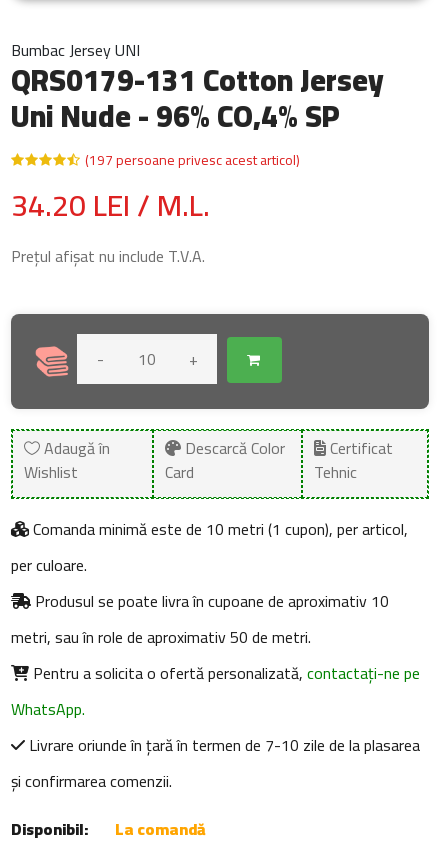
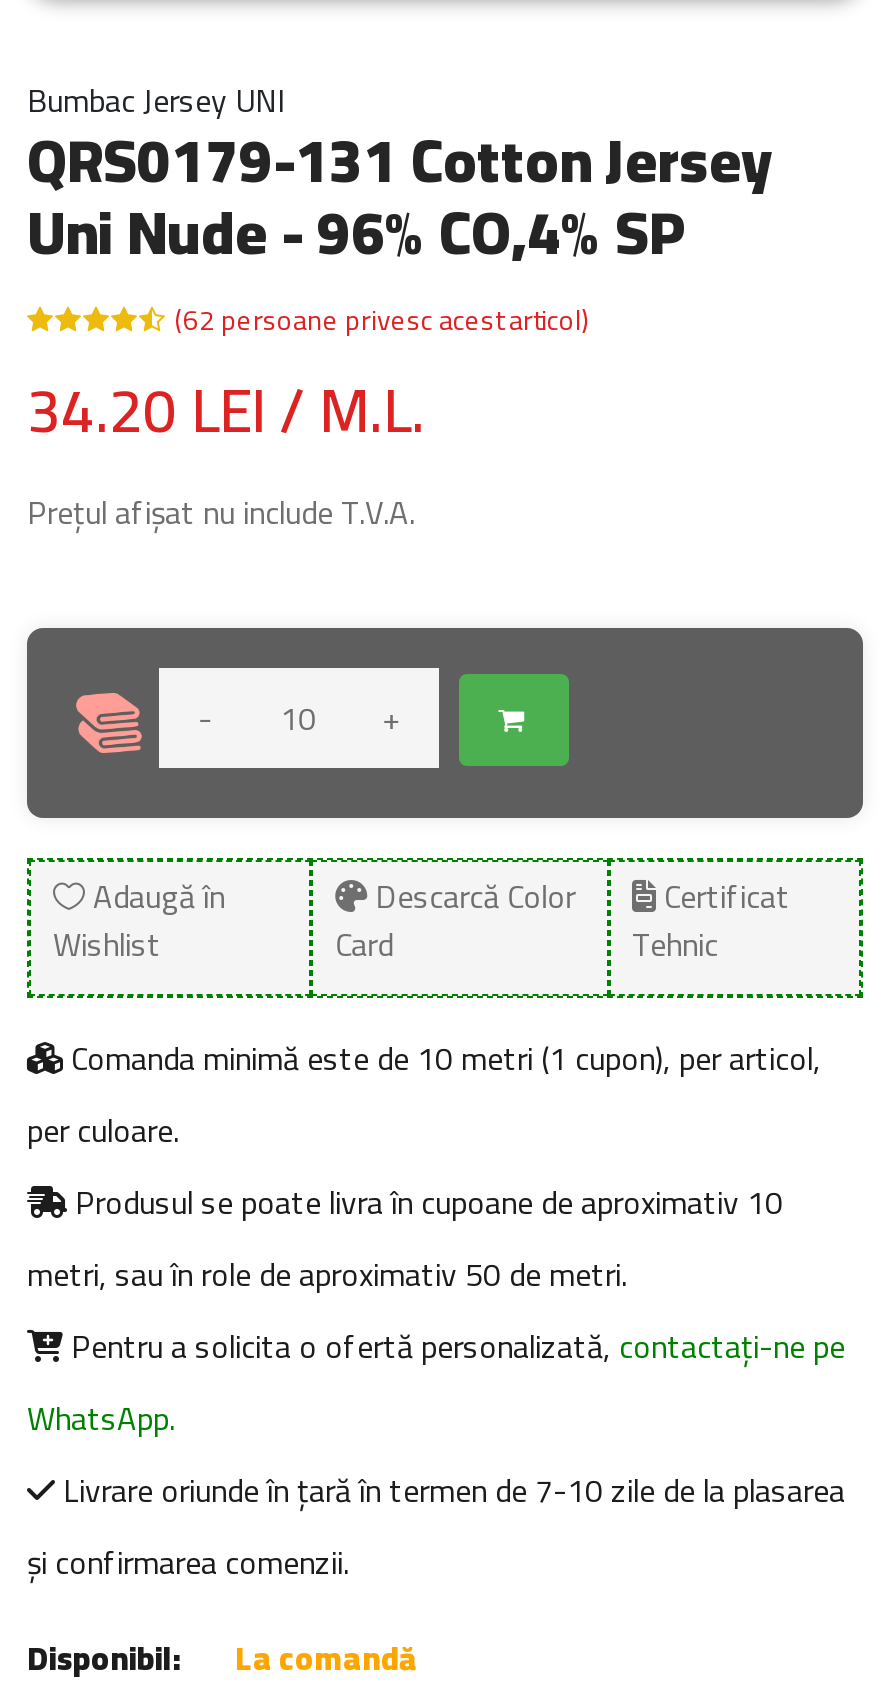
[85,147,300,173] (197 persoane privesc acest articol) -> [175,295,589,347] (62 persoane privesc acest articol)

